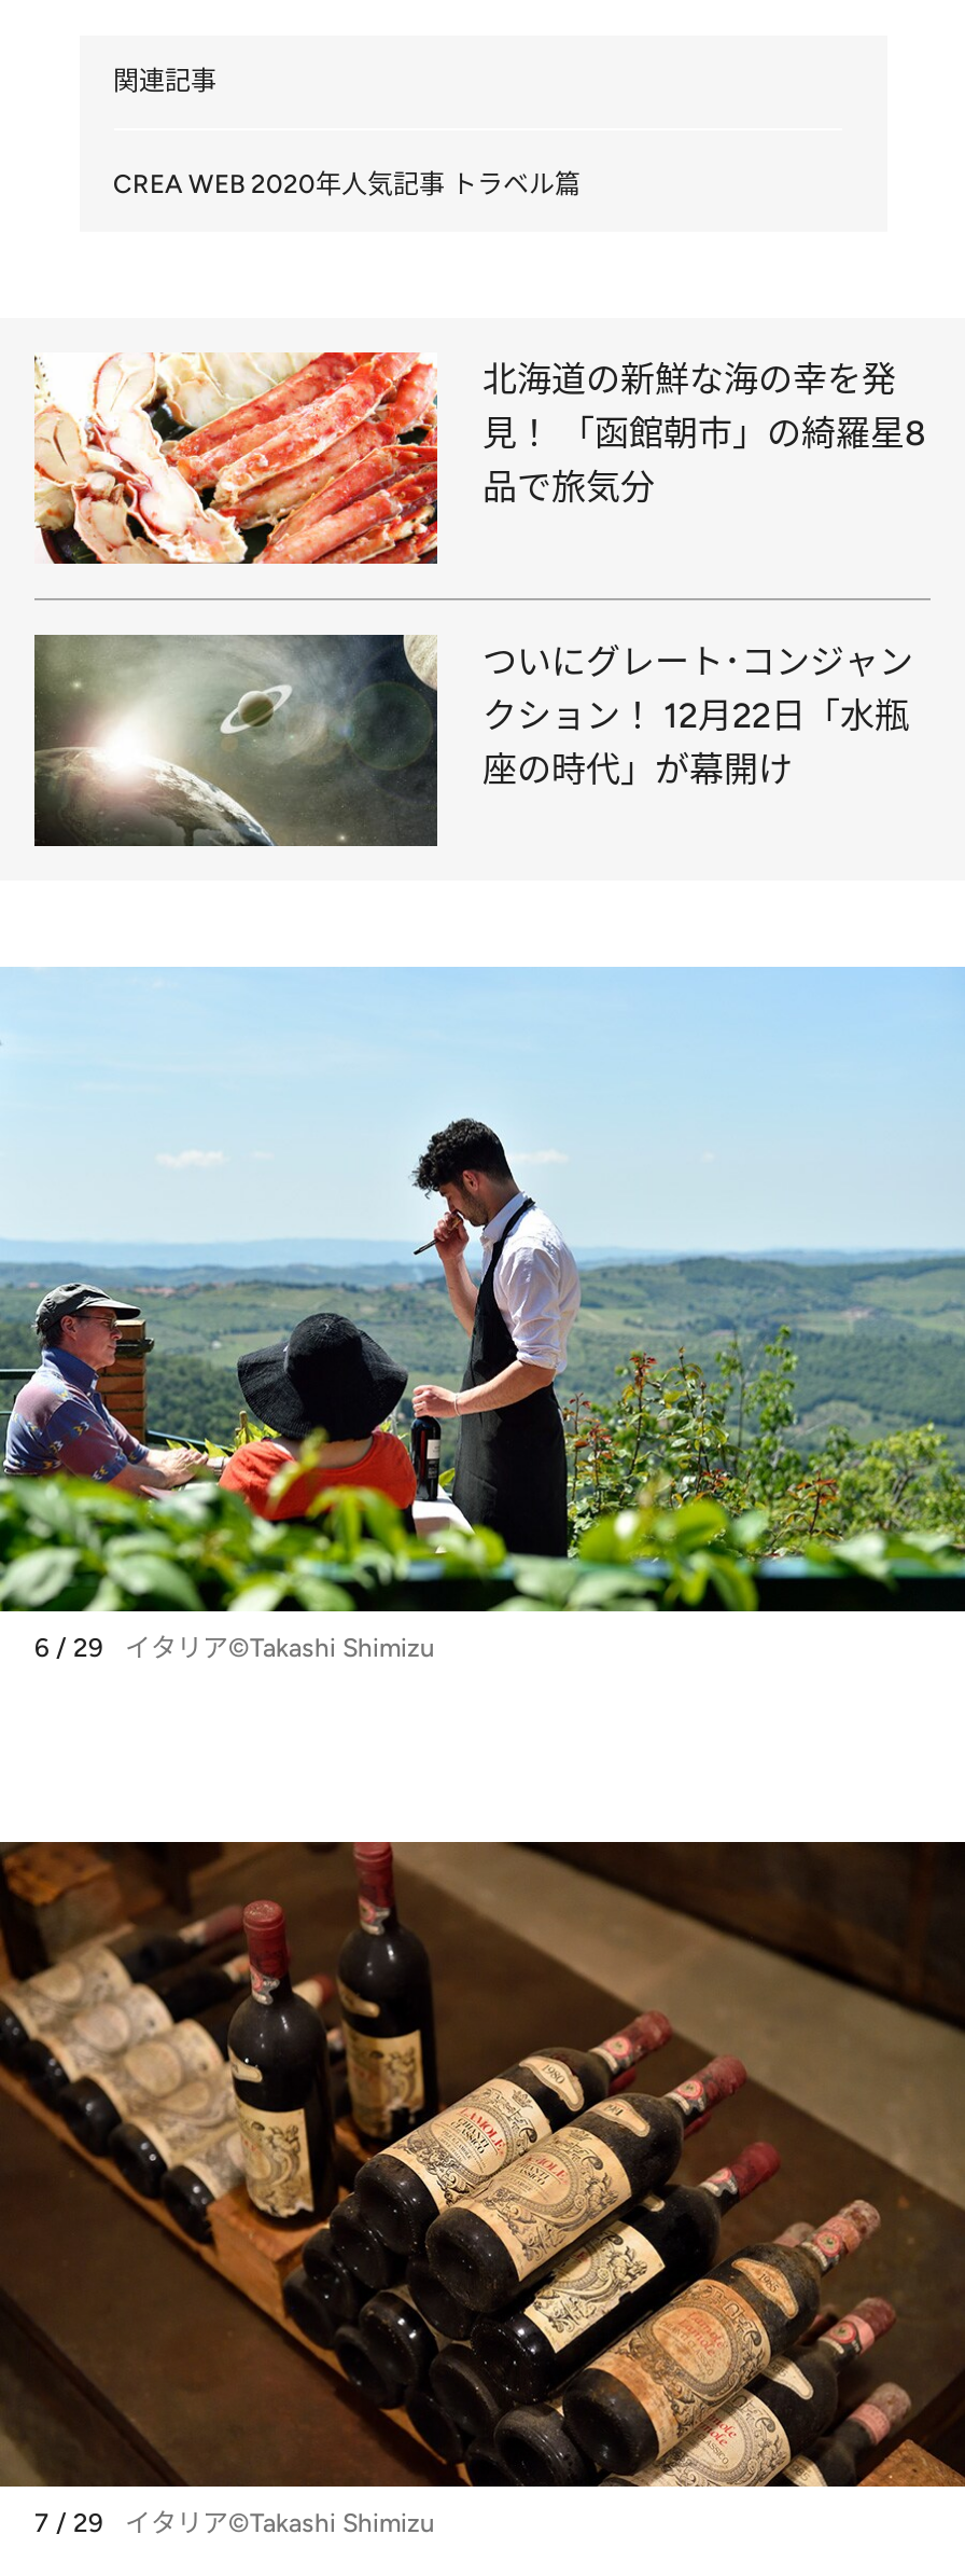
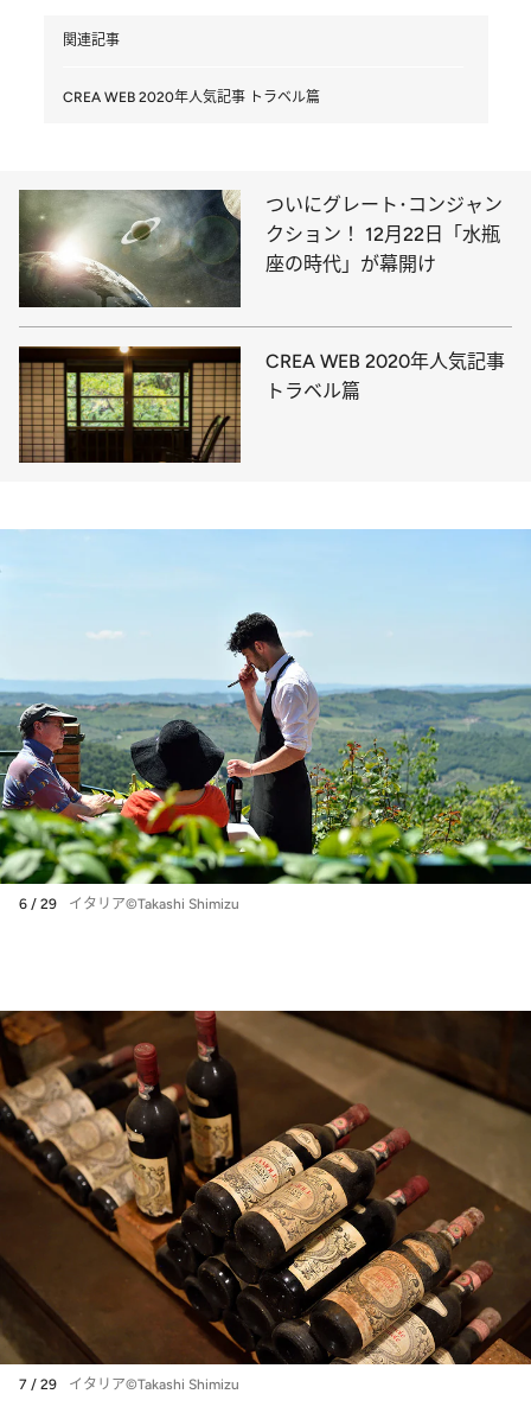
[32,351,926,565] [image] | 北海道の新鮮な海の幸を発 | 見！ 「函館朝市」の綺羅星8 | 品で旅気分 -> none
moved [32,632,913,849] -> [18,189,503,308]: [image] | ついにグレート･コンジャン | クション！ 12月22日「水瓶 | 座の時代」が幕開け
none -> [18,345,505,464] [image] | CREA WEB 2020年人気記事 | トラベル篇

